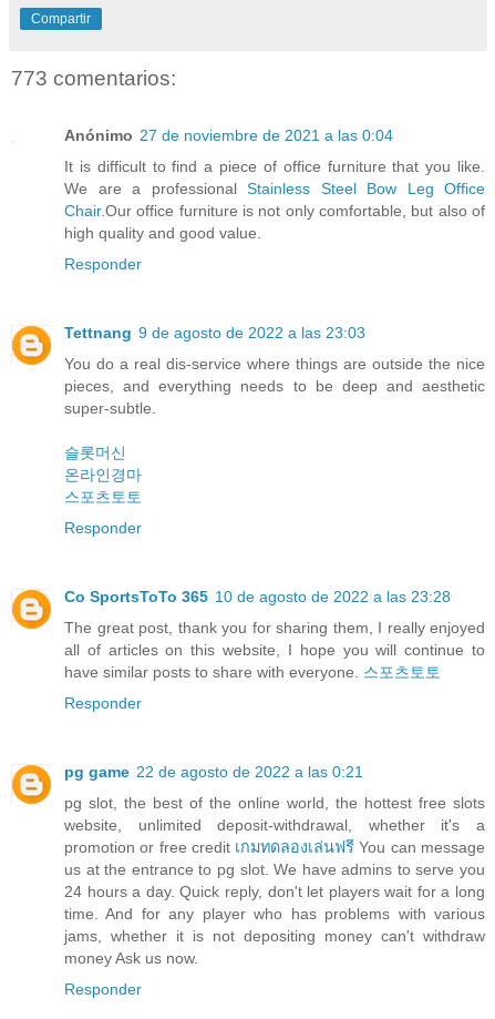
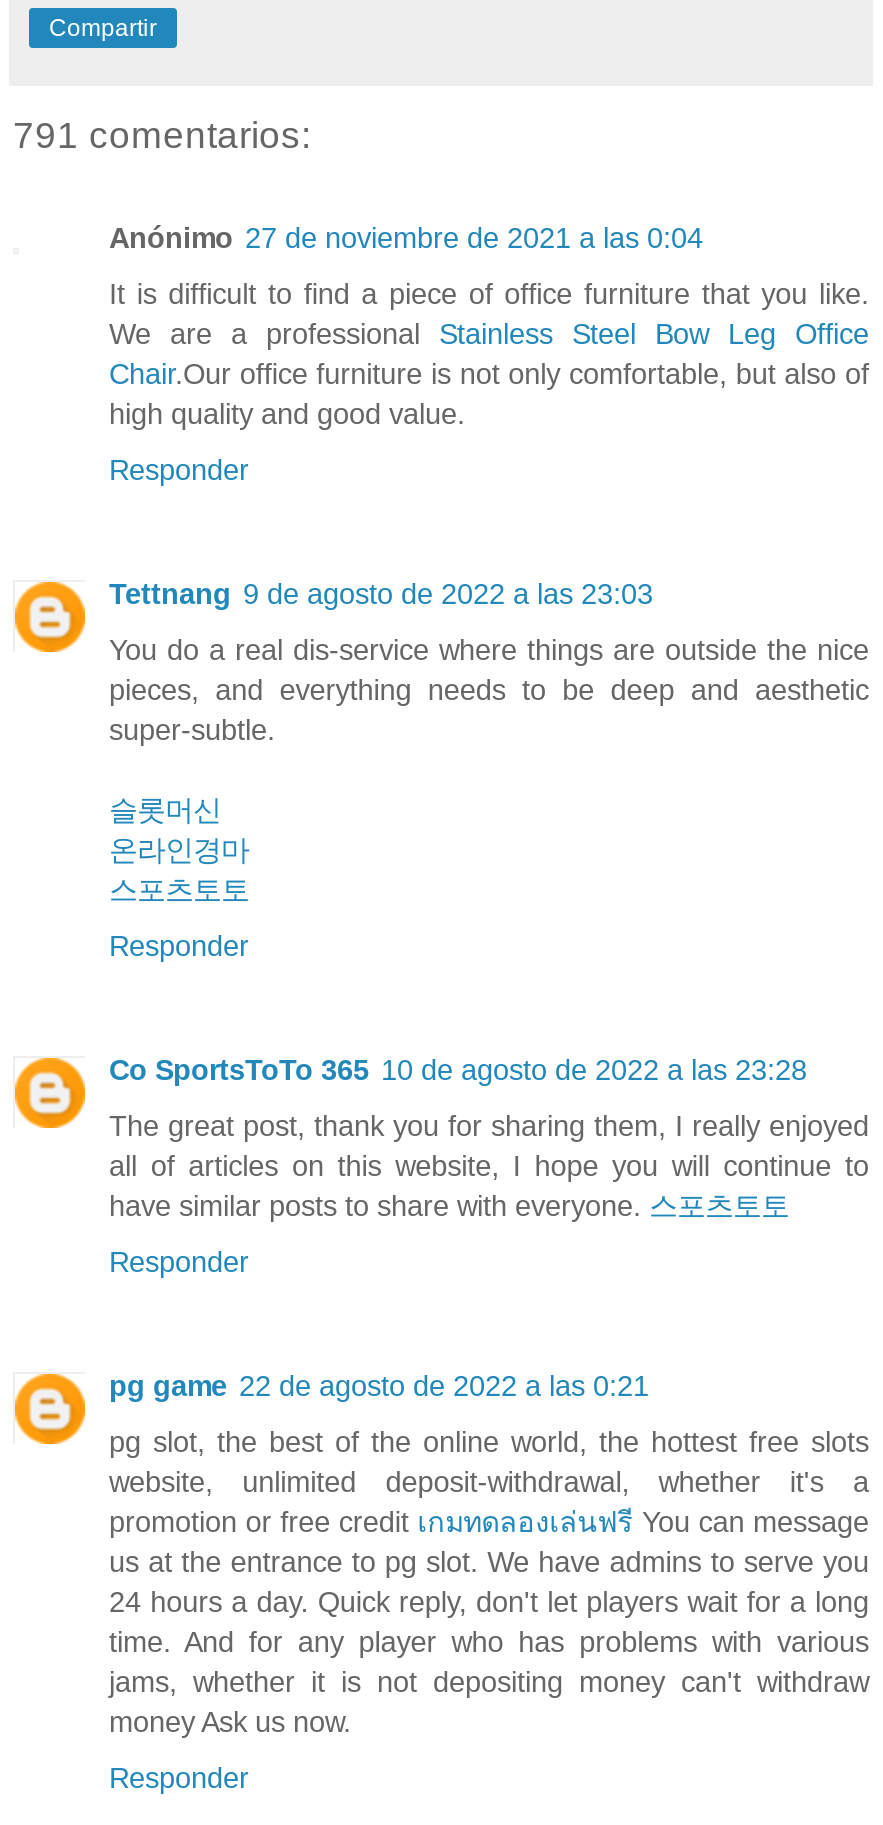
[11,66,176,90] 773 comentarios: -> [13,114,311,156] 791 comentarios:

